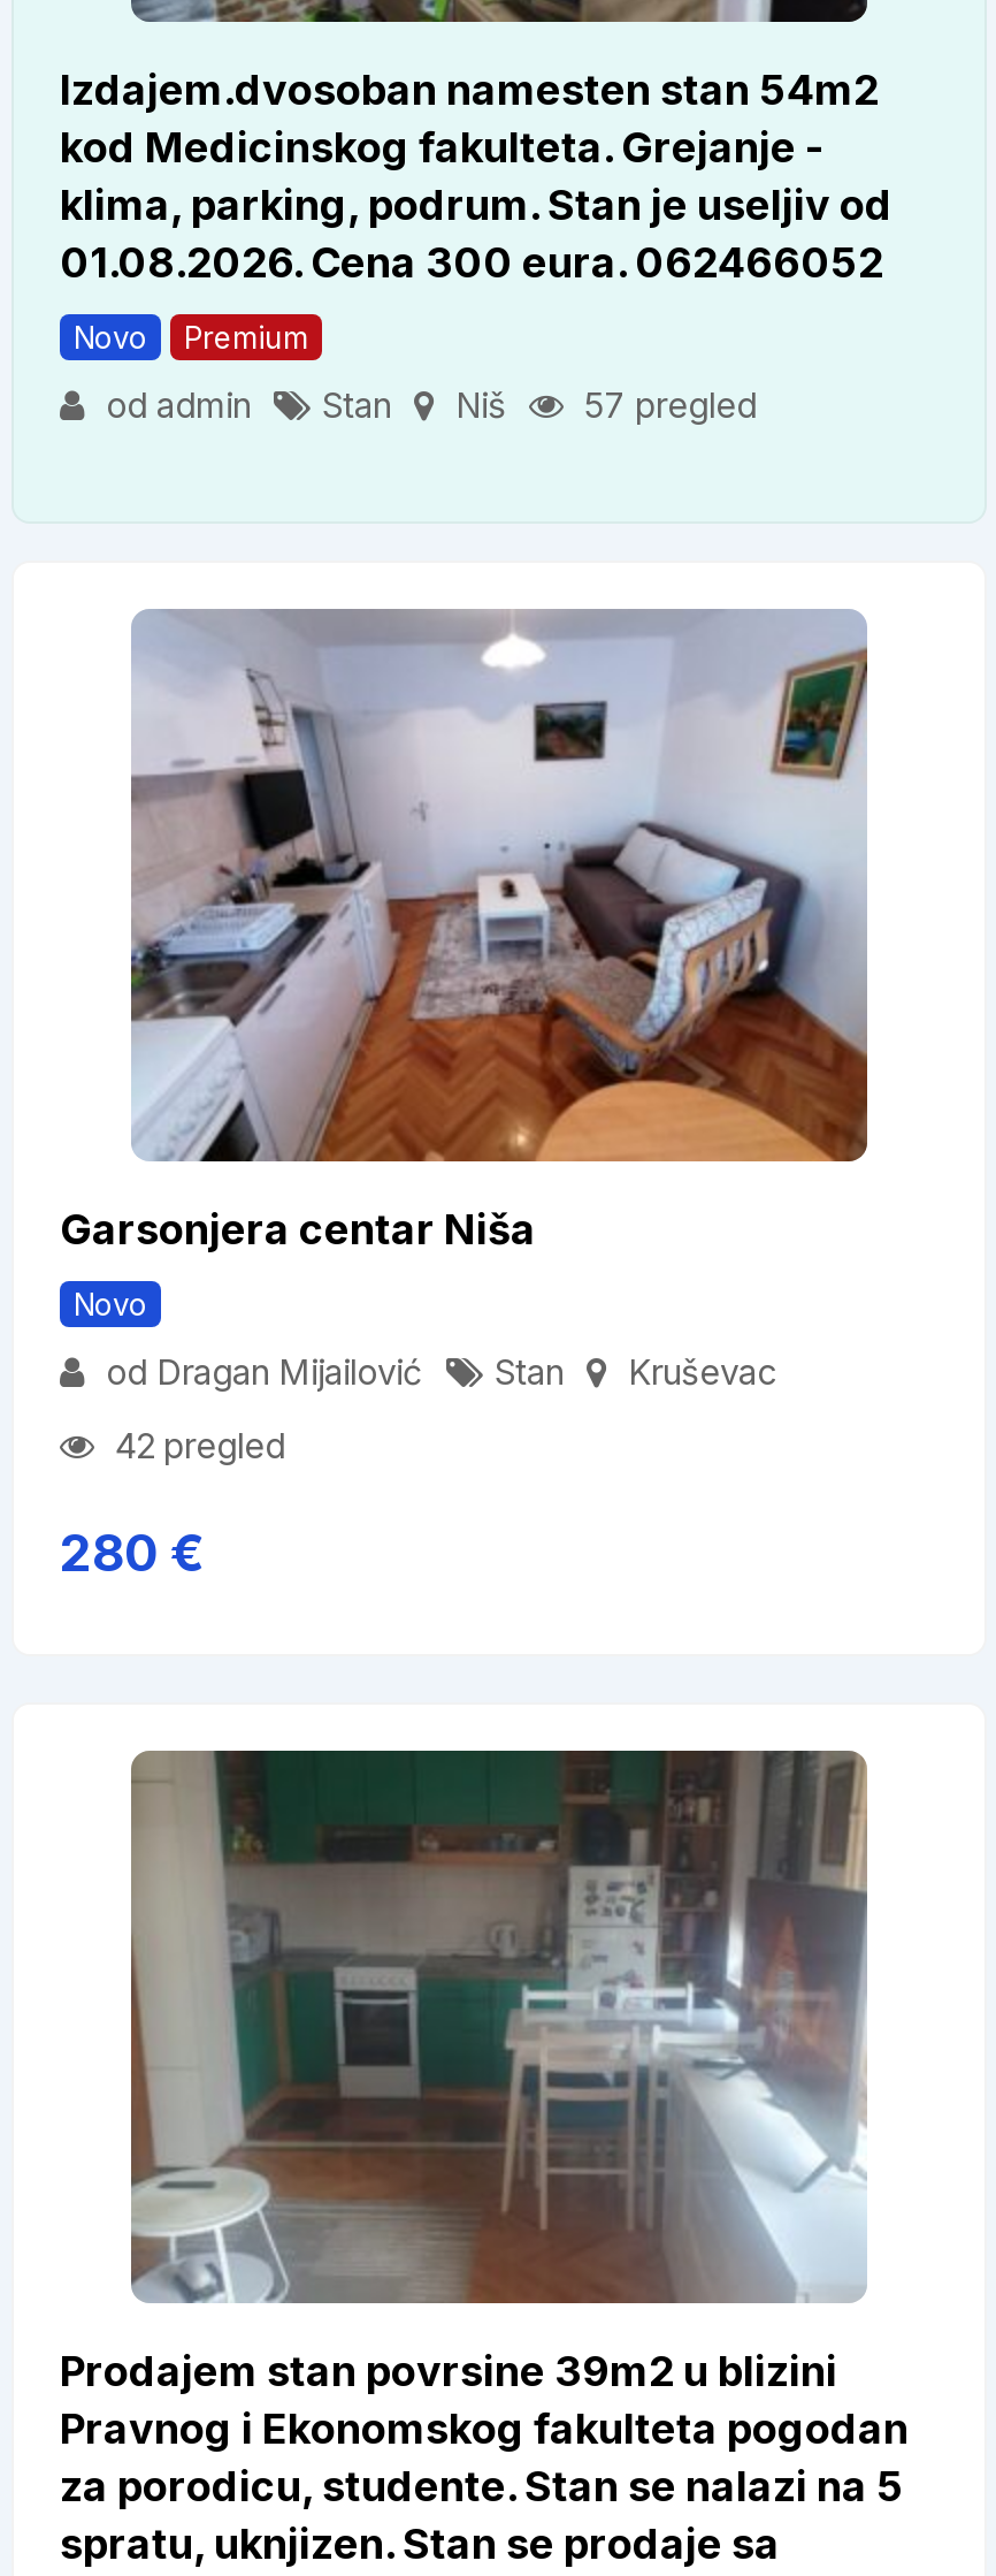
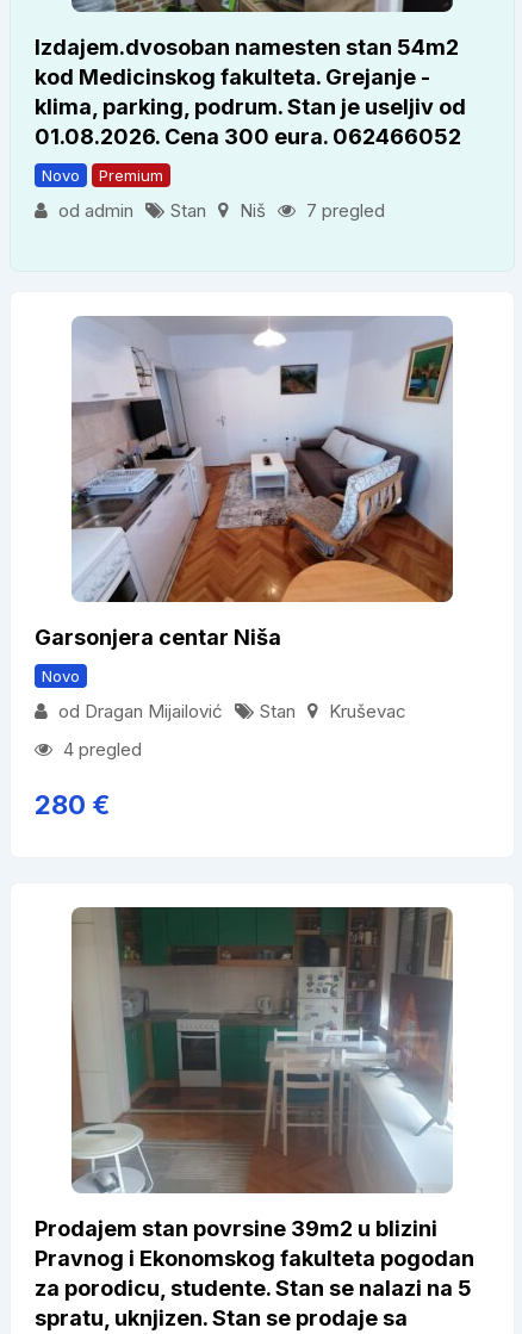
[97,384,757,428] od admin Stan Niš 57 pregled -> [54,199,385,221] od admin Stan Niš 7 pregled
[115,1425,285,1468] 42 pregled -> [63,738,142,760] 4 pregled

